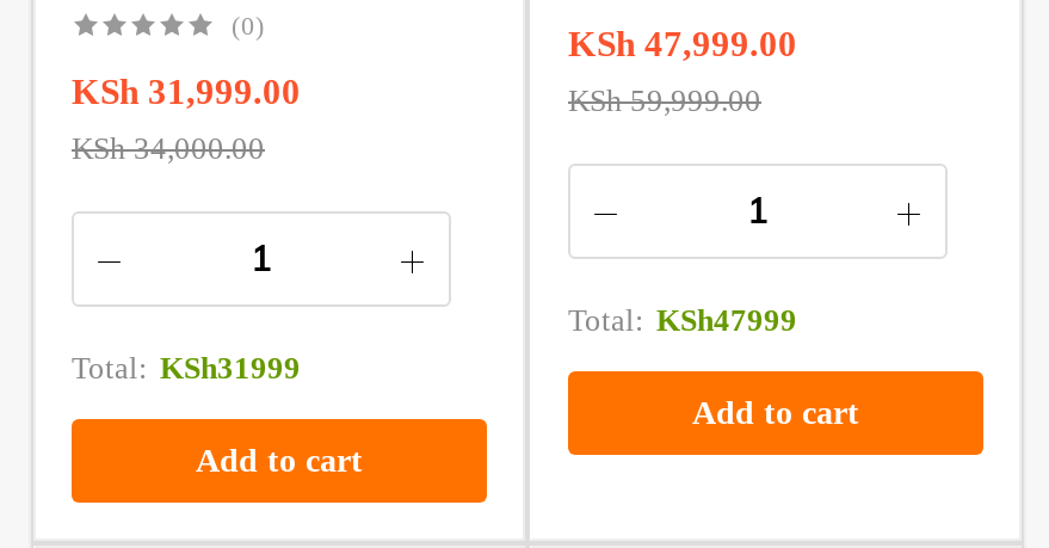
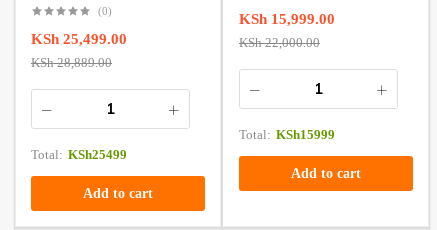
[568,26,797,64] KSh 47,999.00 -> [239,11,335,27] KSh 15,999.00
[72,74,301,112] KSh 31,999.00 -> [31,31,127,47] KSh 25,499.00
[568,83,761,119] KSh59,999.00 -> [239,35,320,50] KSh22,000.00
[72,131,265,167] KSh34,000.00 -> [31,55,112,70] KSh28,889.00
[568,303,797,339] Total: KSh47999 -> [239,127,335,142] Total: KSh15999
[72,351,301,386] Total: KSh31999 -> [31,147,127,162] Total: KSh25499

